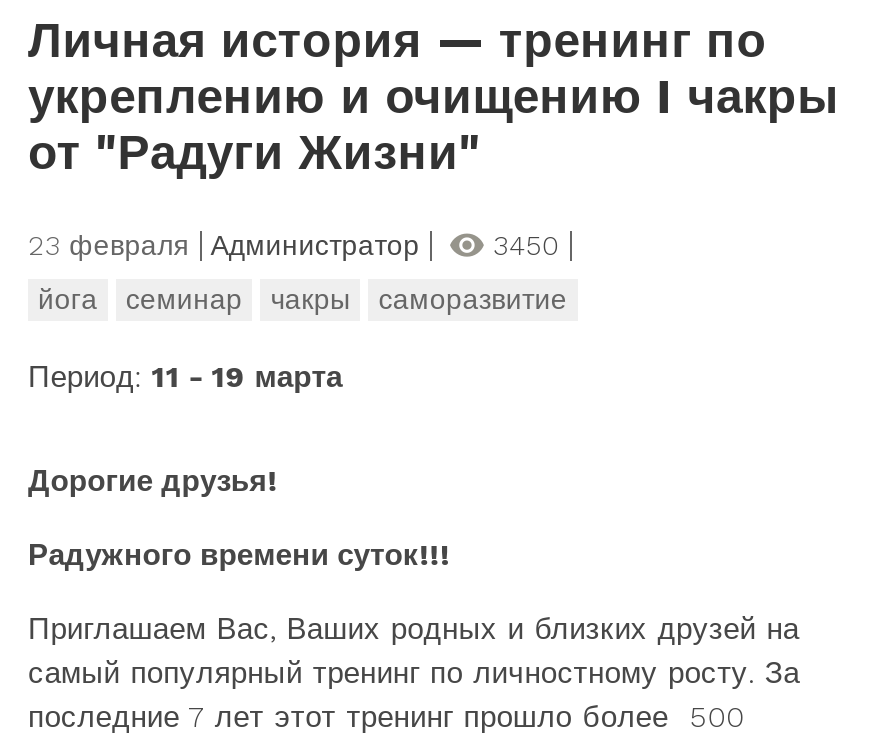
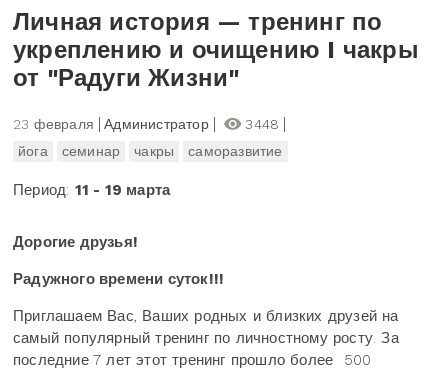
[484,229,560,261] 3450 -> [241,116,279,132] 3448

